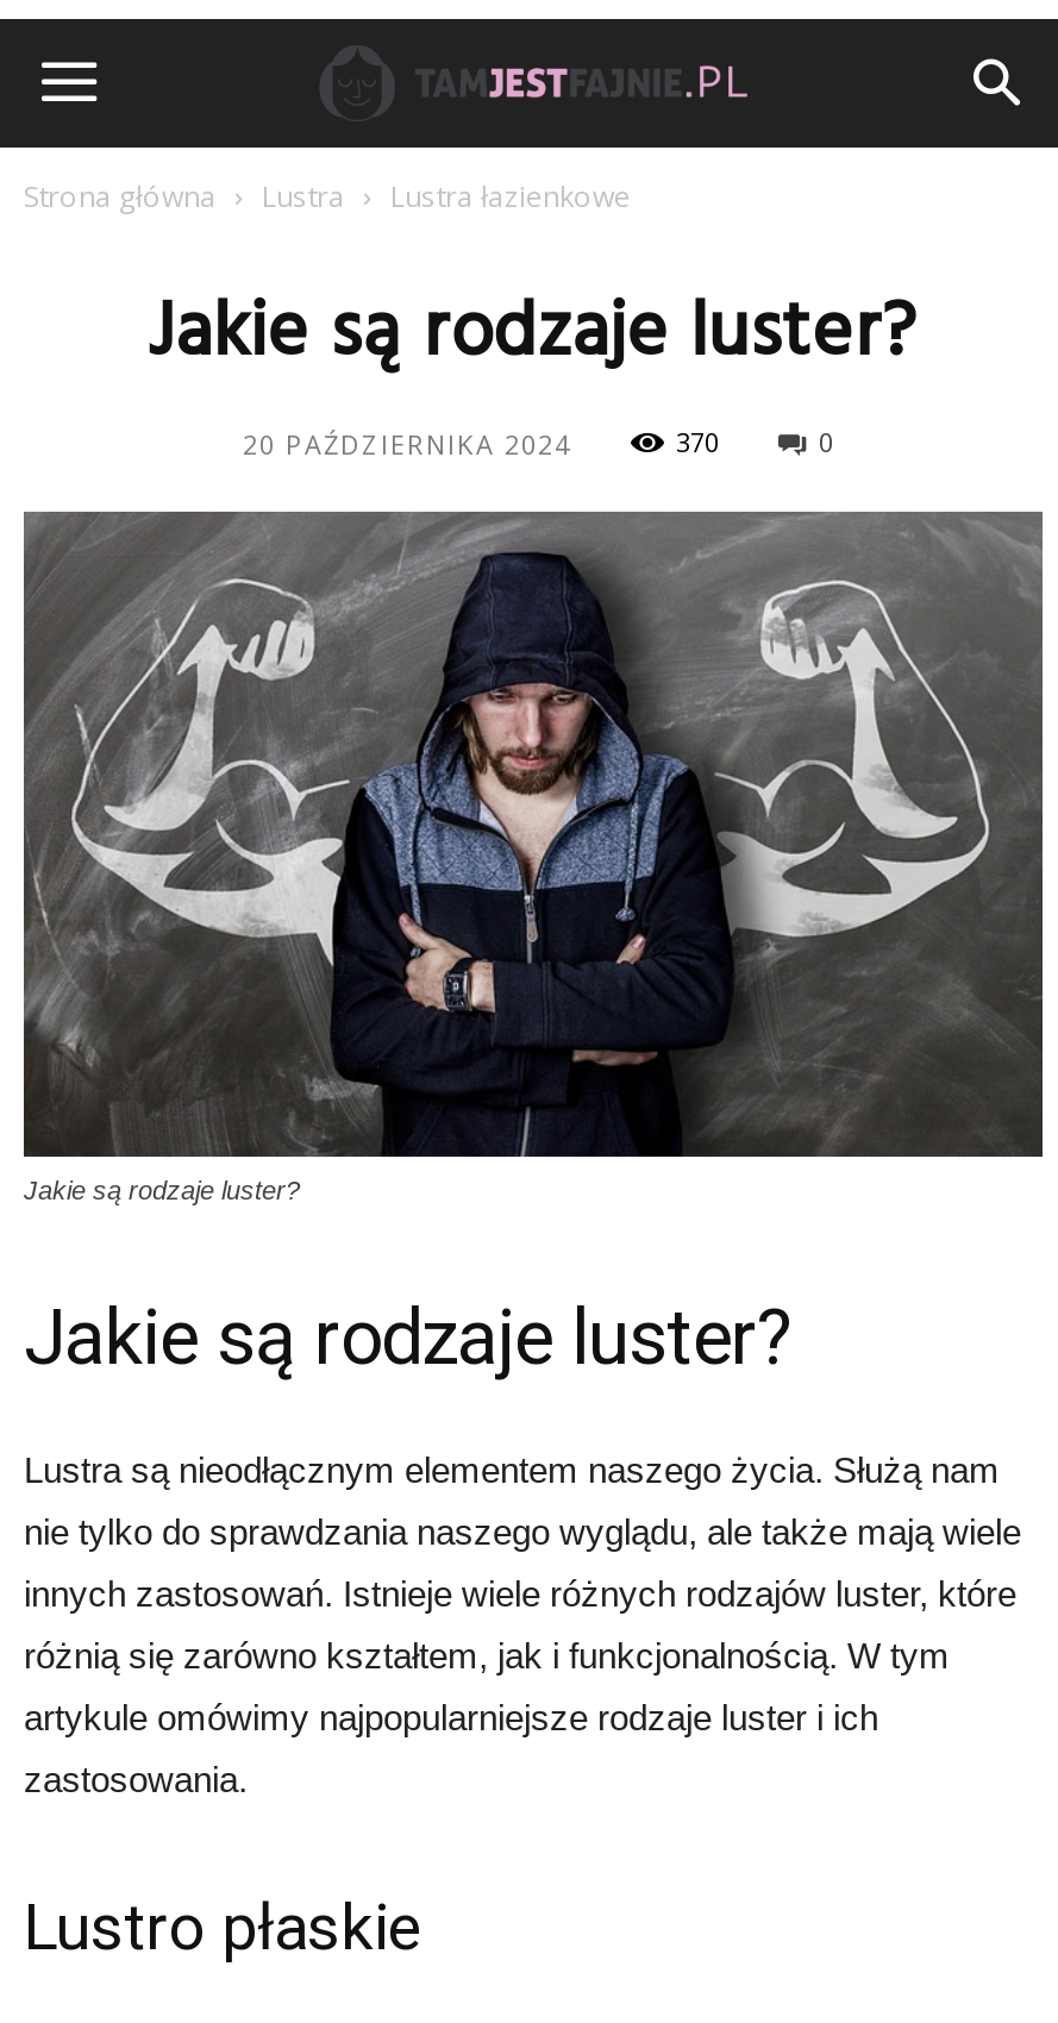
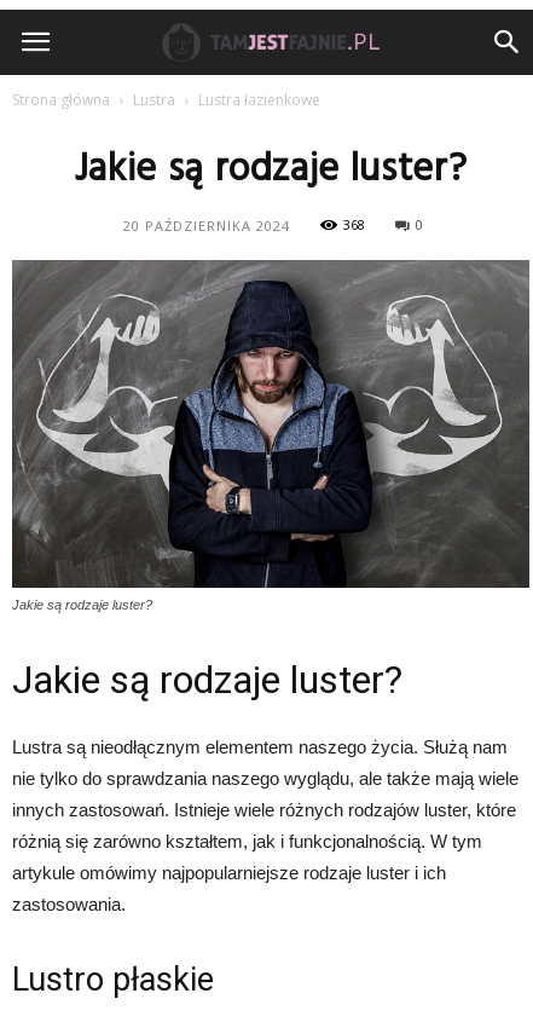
[676,424,719,459] 370 -> [343,215,365,233] 368

